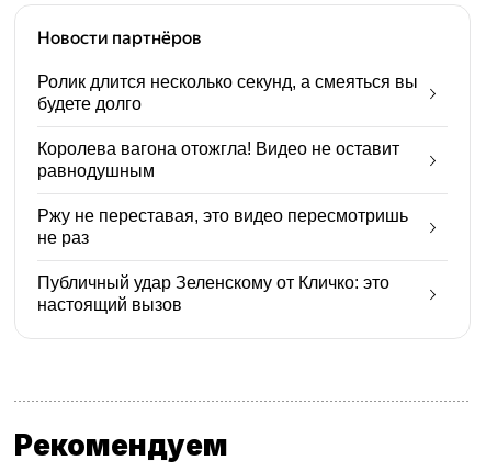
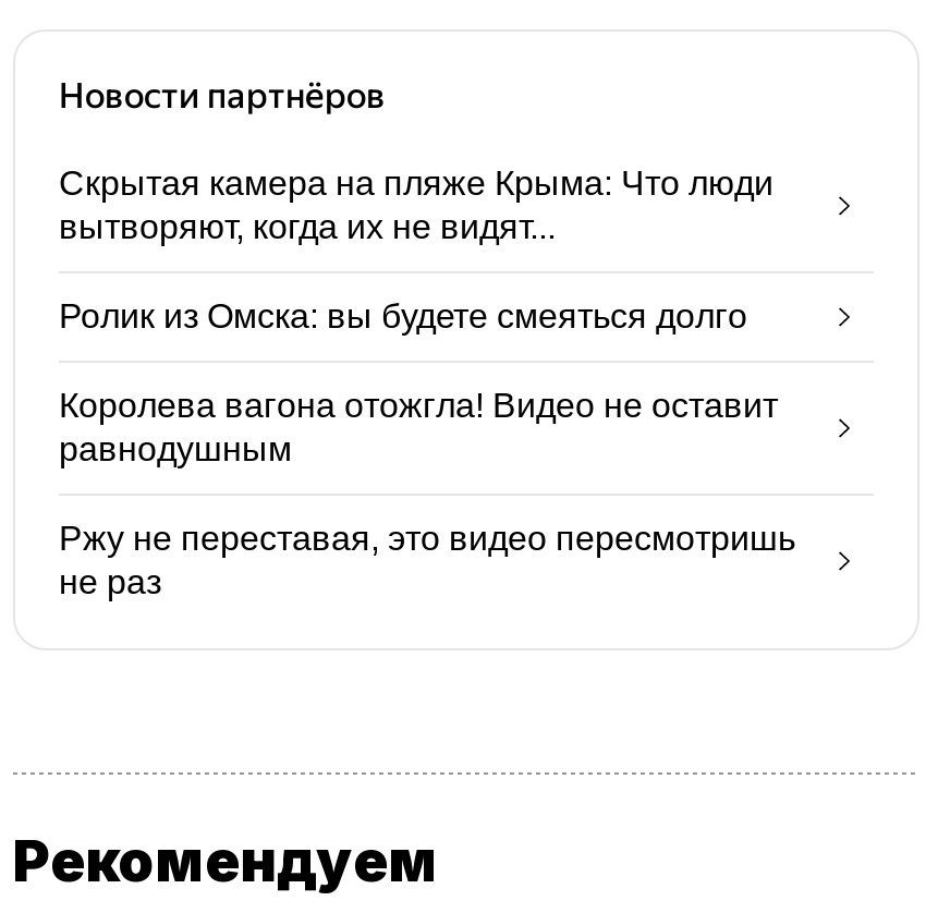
[37,73,418,113] Ролик длится несколько секунд, а смеяться вы | будете долго -> [59,164,773,334] Скрытая камера на пляже Крыма: Что люди | вытворяют, когда их не видят... | Ролик из Омска: вы будете смеяться долго
moved [37,140,408,247] -> [59,386,795,600]: Королева вагона отожгла! Видео не оставит | равнодушным | Ржу не переставая, это видео пересмотришь | не раз
[37,274,389,314] Публичный удар Зеленскому от Кличко: это | настоящий вызов -> none

